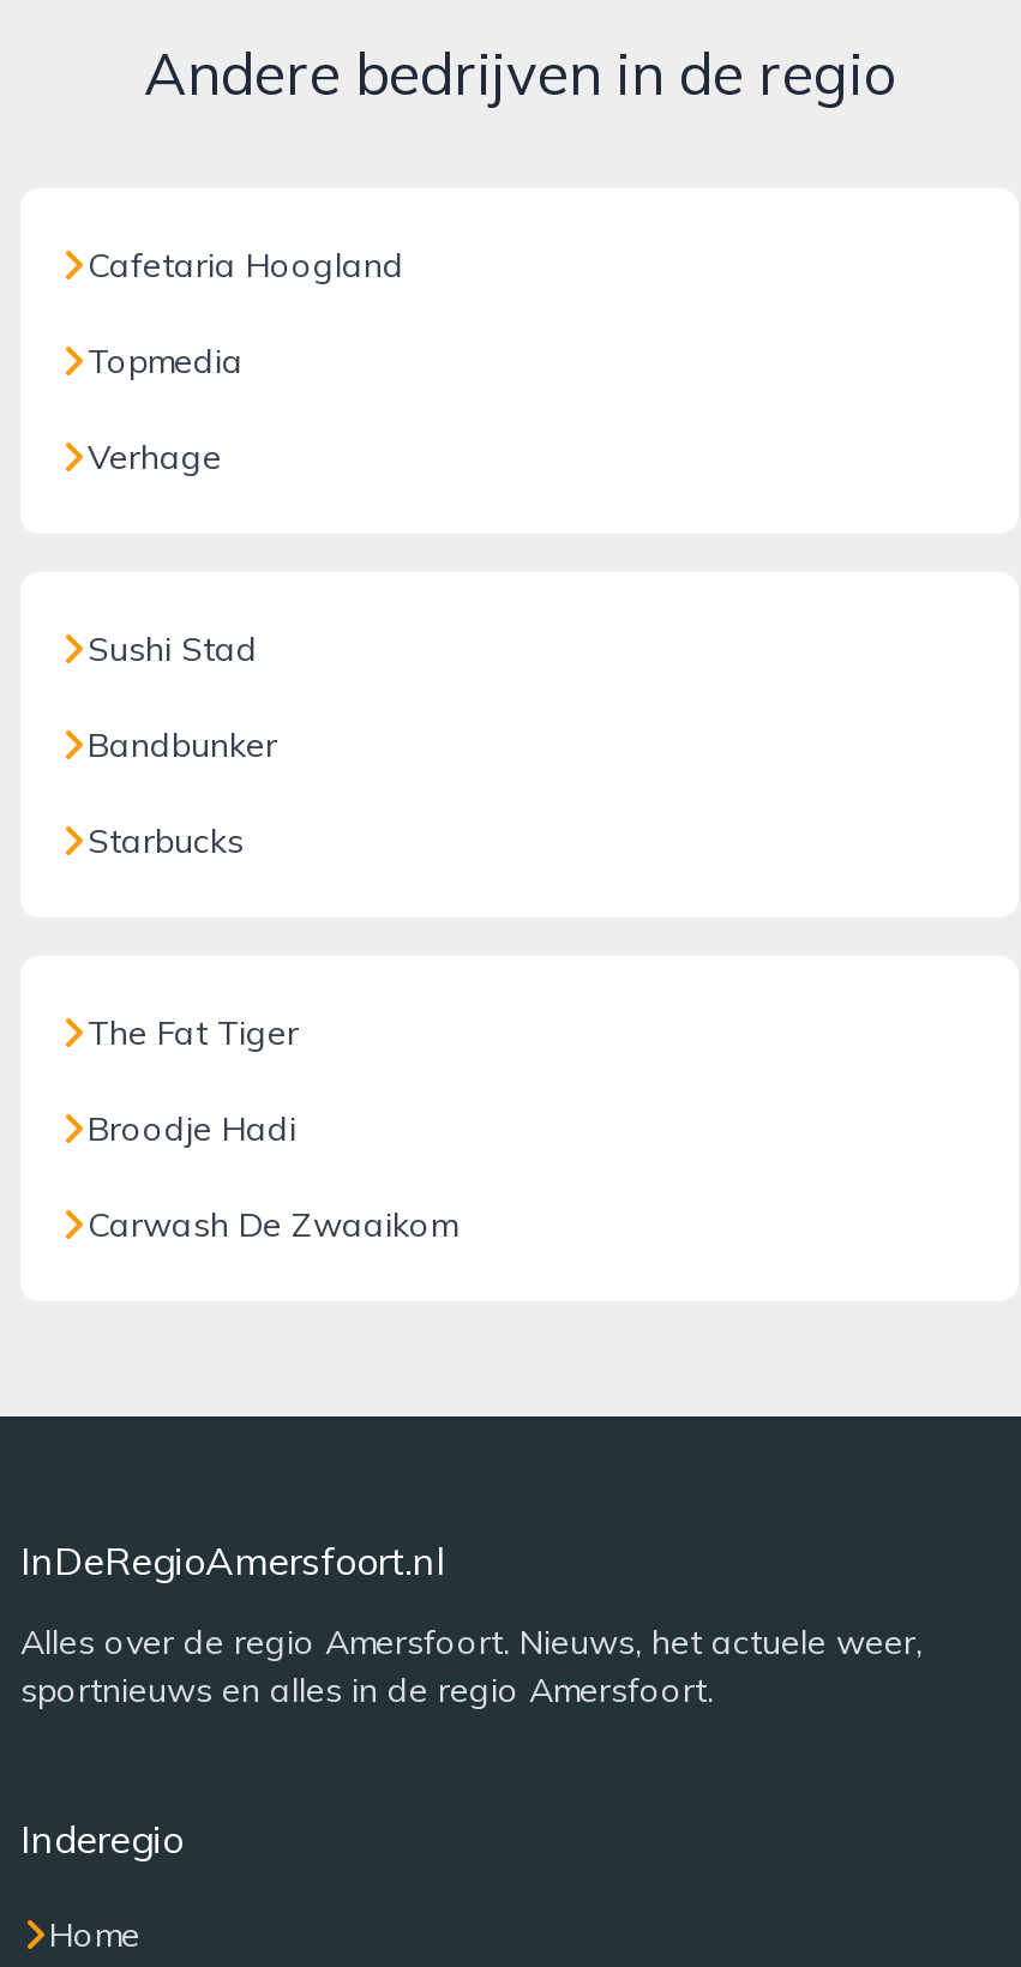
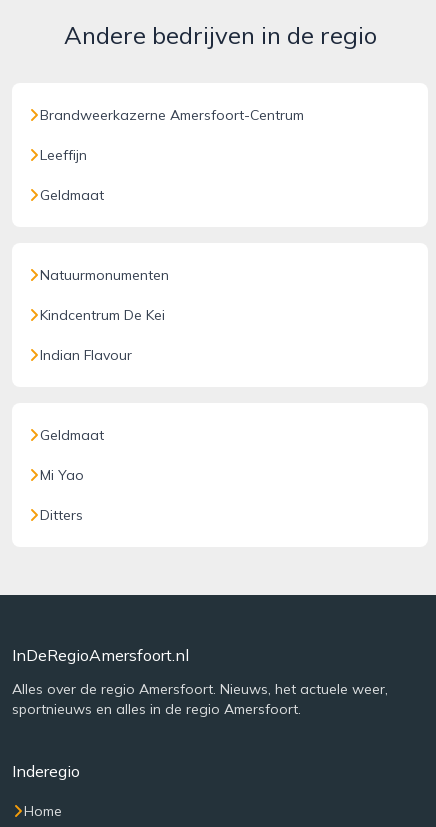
[88,243,404,287] Cafetaria Hoogland -> [40,106,304,124] Brandweerkazerne Amersfoort-Centrum
[88,339,244,383] Topmedia -> [40,146,87,164] Leeffijn
[88,435,222,479] Verhage -> [40,186,104,204] Geldmaat
[88,627,258,670] Sushi Stad -> [40,266,169,284] Natuurmonumenten
[88,723,277,766] Bandbunker -> [40,306,165,324] Kindcentrum De Kei
[88,819,244,862] Starbucks -> [40,346,132,364] Indian Flavour
[88,1011,299,1054] The Fat Tiger -> [40,426,104,444] Geldmaat
[88,1107,296,1150] Broodje Hadi -> [40,466,84,484] Mi Yao
[88,1203,457,1246] Carwash De Zwaaikom -> [40,506,83,524] Ditters

